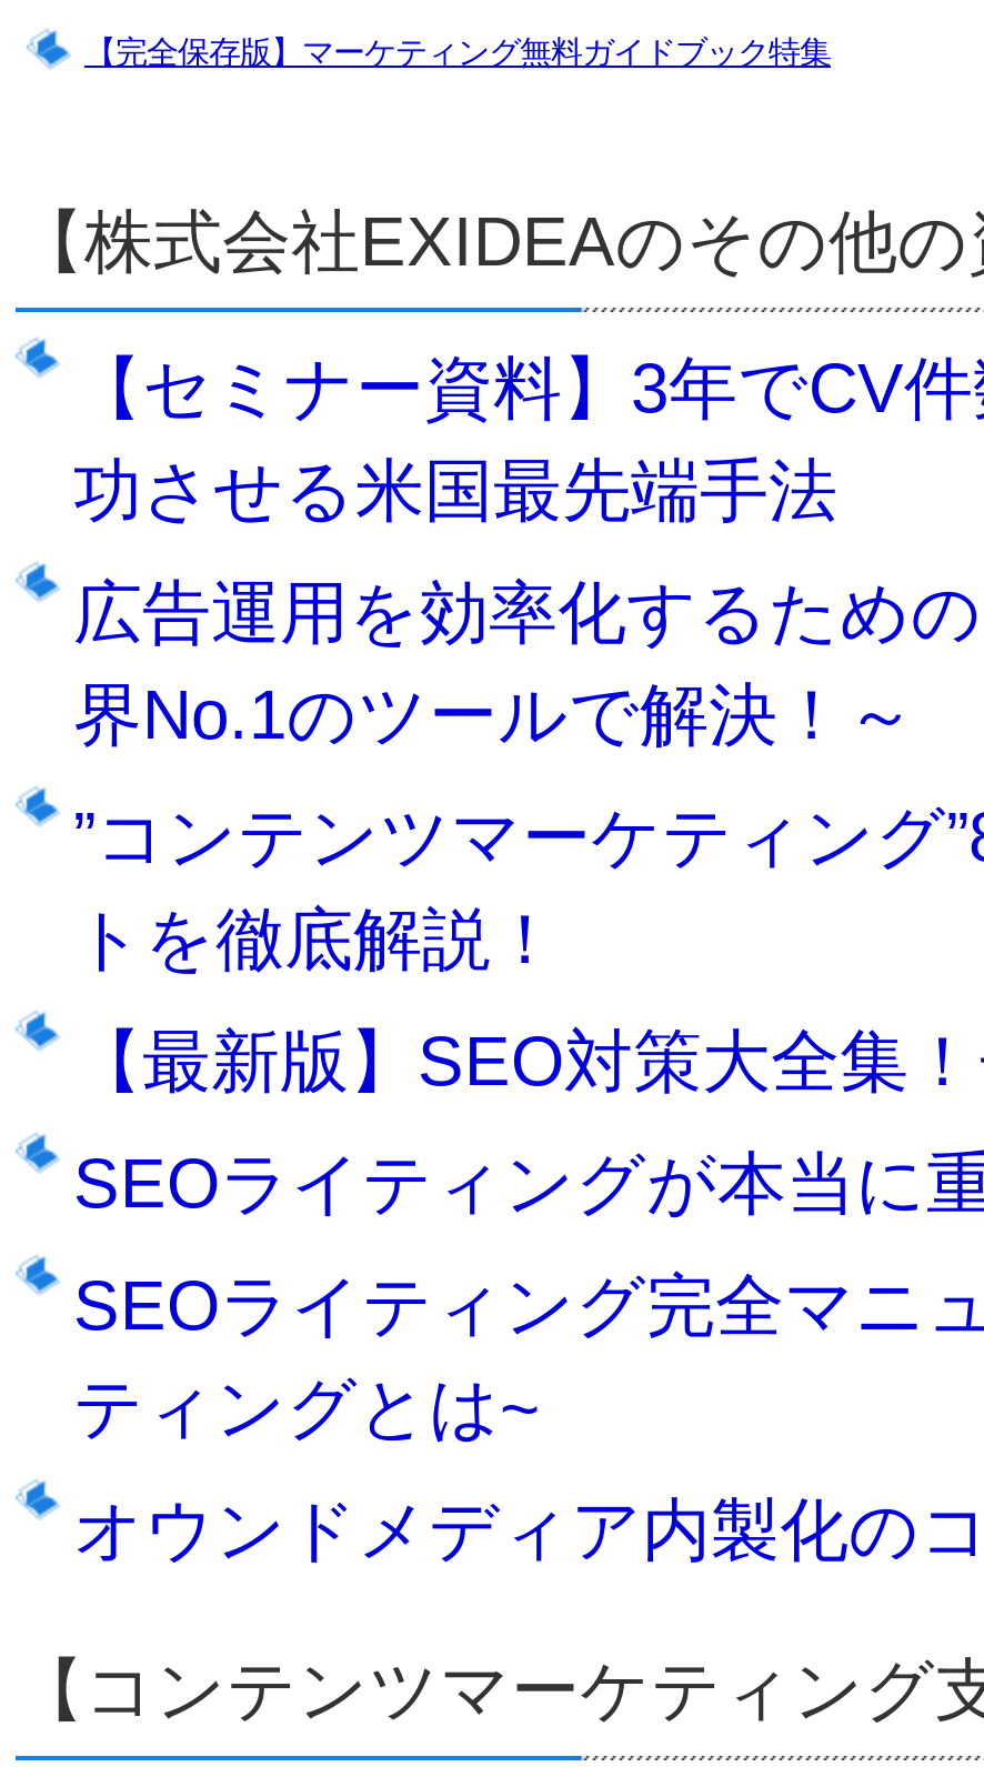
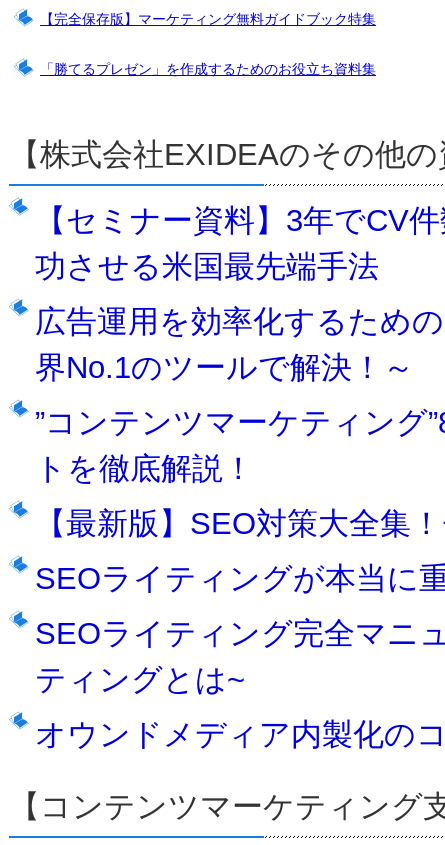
none -> [40,61,376,77] 「勝てるプレゼン」を作成するためのお役立ち資料集

